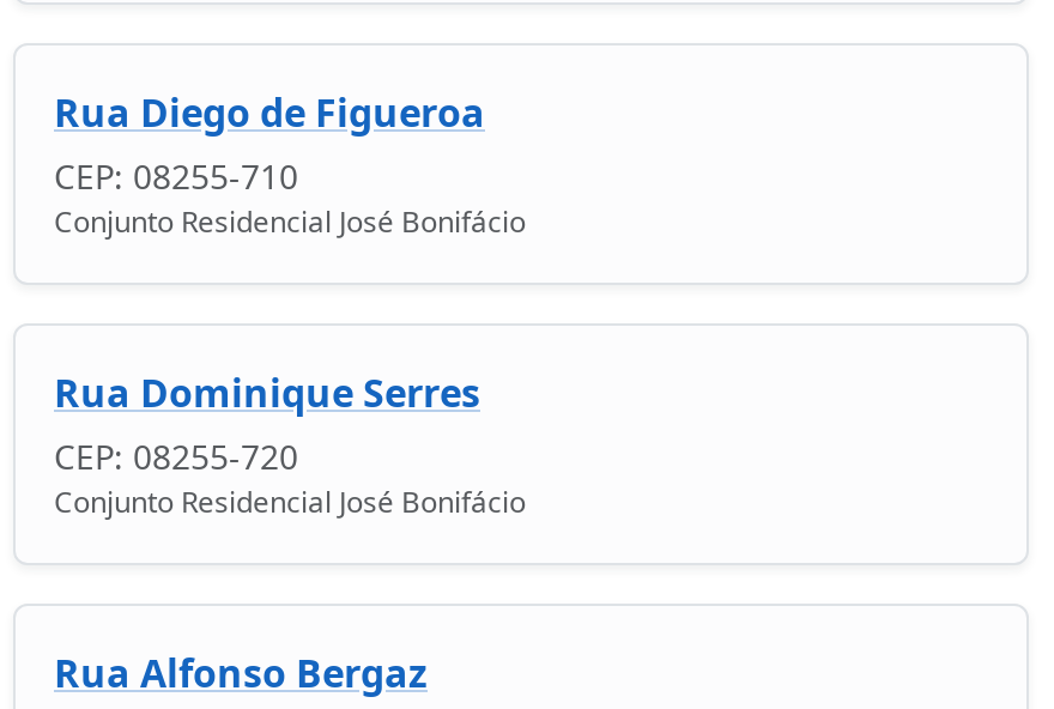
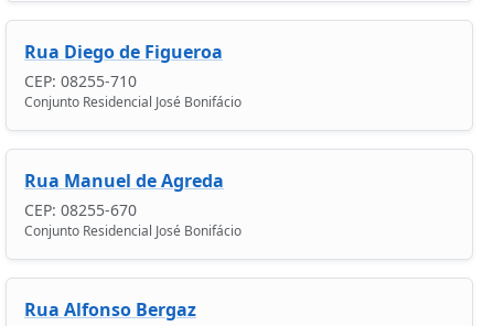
[54,366,480,478] Rua Dominique Serres | CEP: 08255-720 -> [24,168,224,220] Rua Manuel de Agreda | CEP: 08255-670

